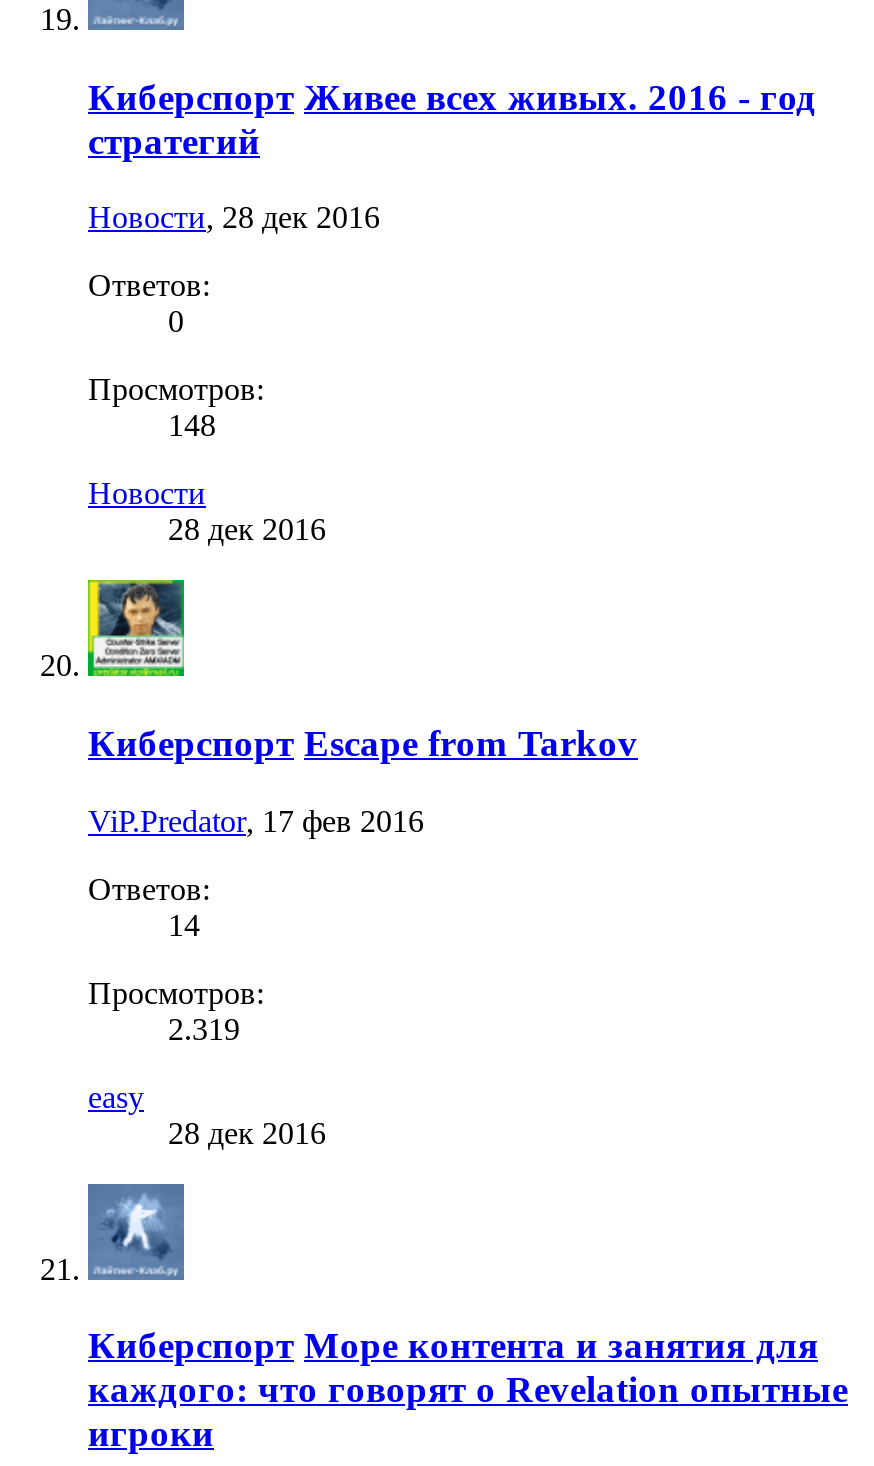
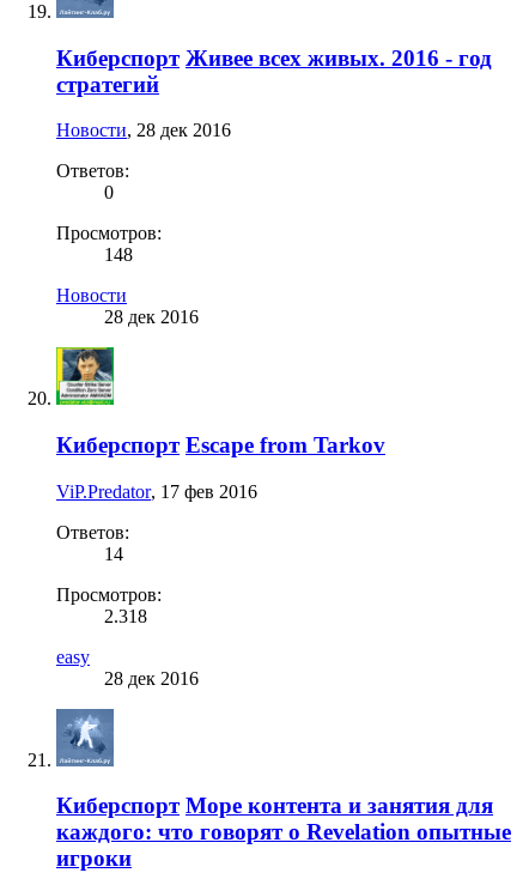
[168,1011,240,1045] 2.319 -> [104,606,147,626] 2.318

